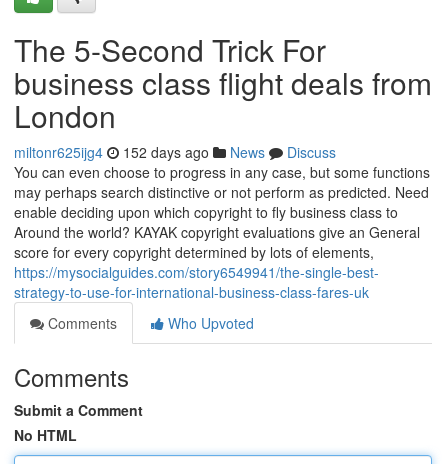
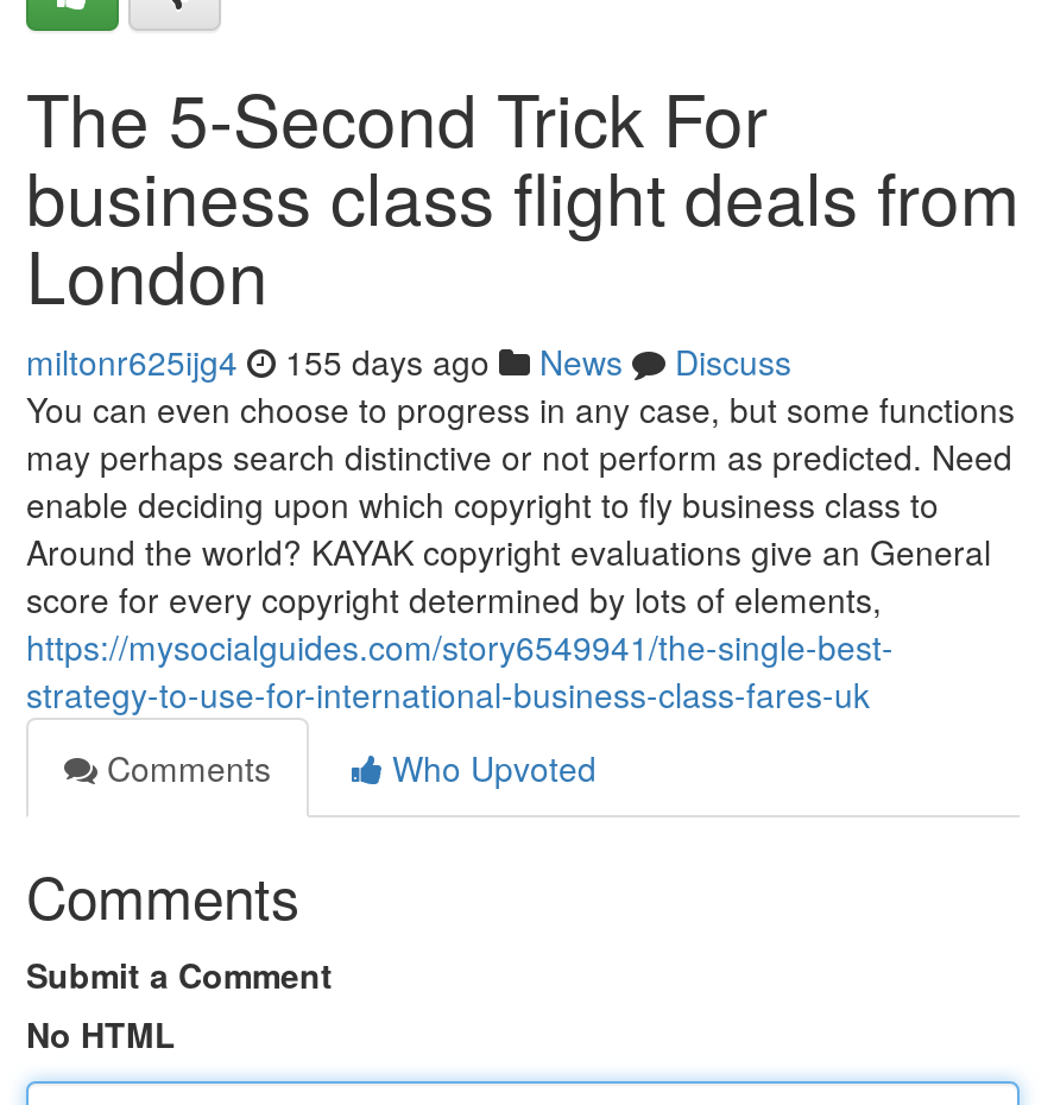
[14,142,336,162] miltonr625ijg4 152 days ago News Discuss -> [26,337,791,385] miltonr625ijg4 155 days ago News Discuss

